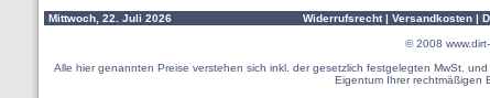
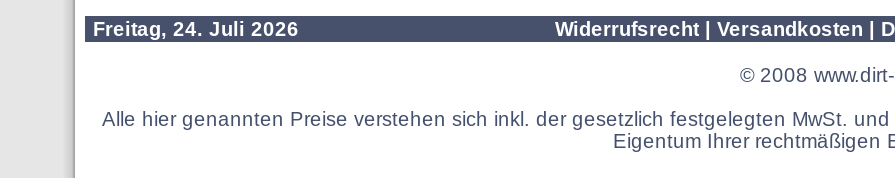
[45,12,175,24] Mittwoch, 22. Juli 2026 -> [87,18,305,40] Freitag, 24. Juli 2026

